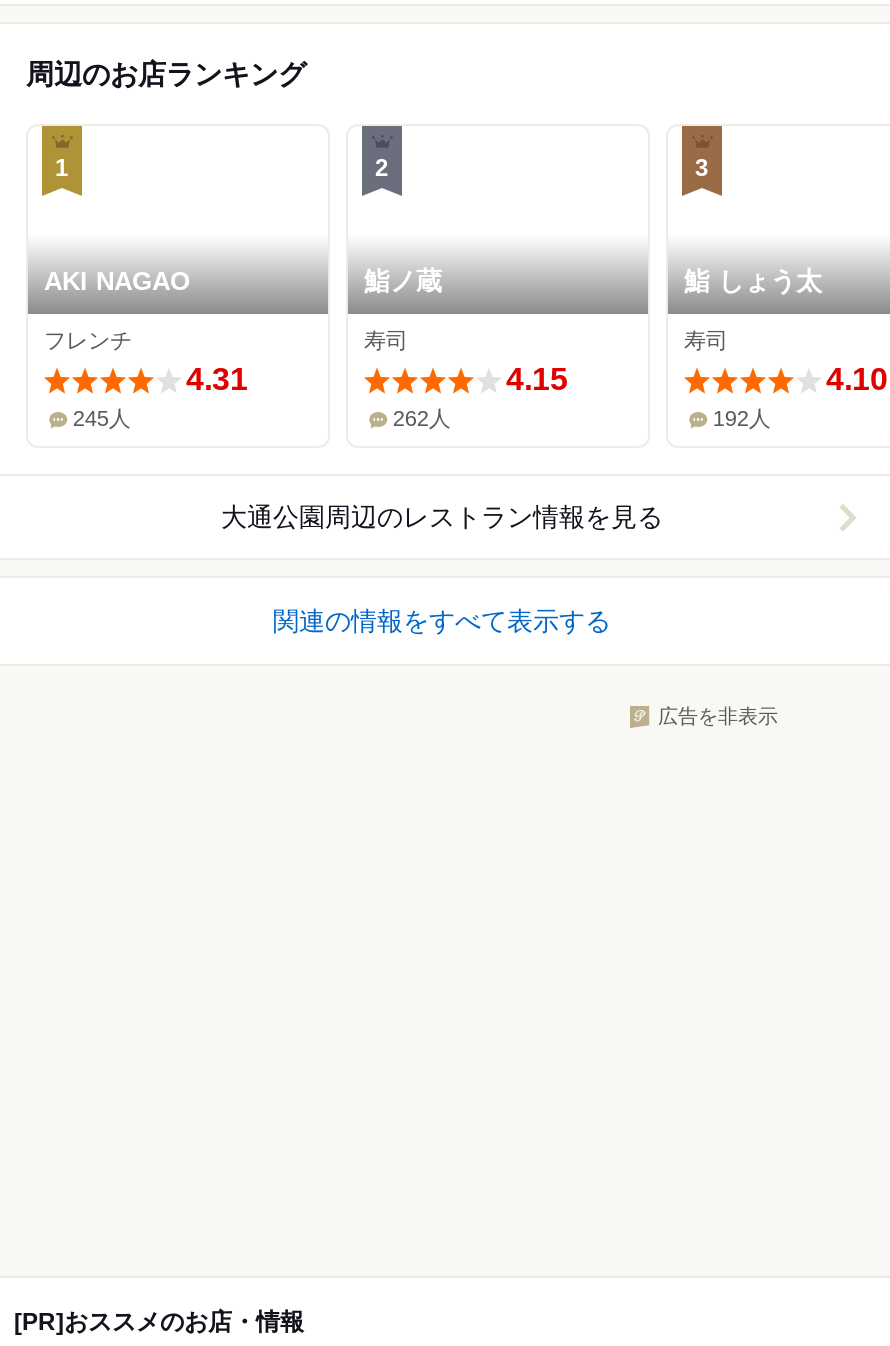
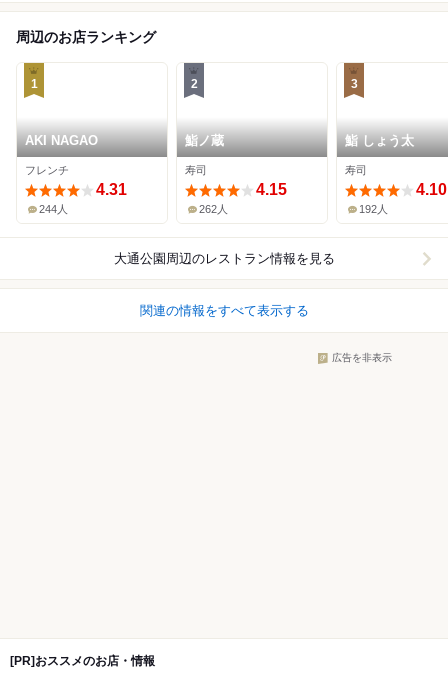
[73,407,131,431] 245人 -> [39,203,68,215] 244人

